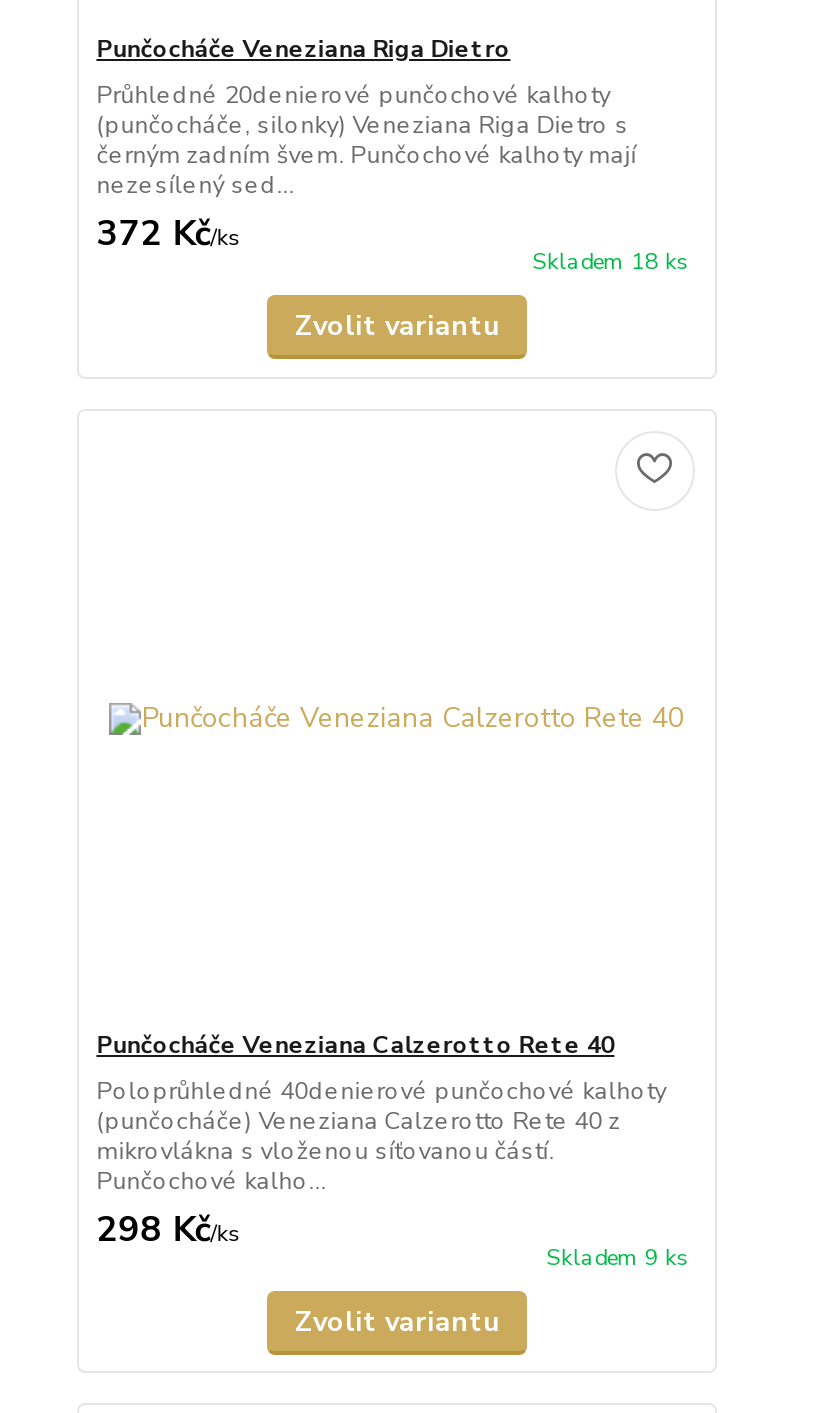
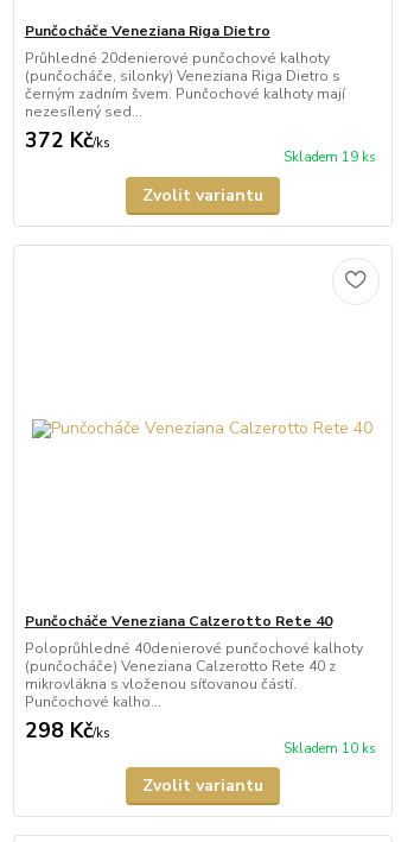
[533,247,689,277] Skladem 18 ks -> [283,149,376,166] Skladem 19 ks
[547,1242,689,1272] Skladem 9 ks -> [283,740,376,757] Skladem 10 ks

